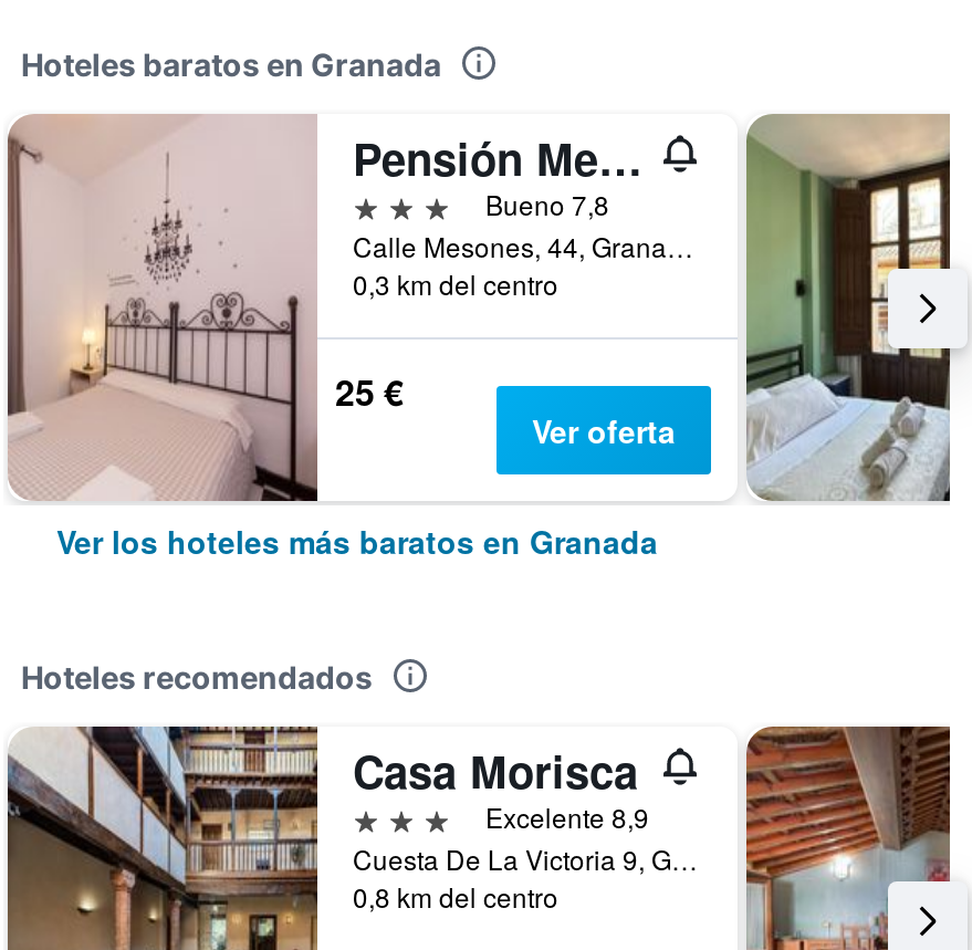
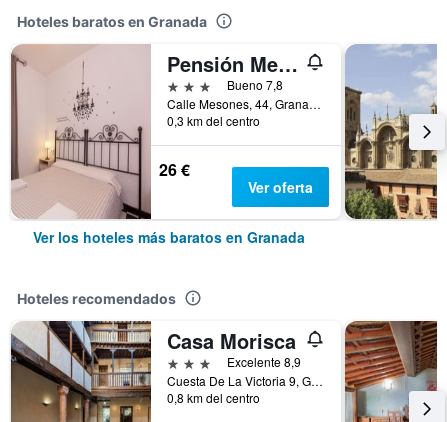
[746,114,952,503] [image] -> [344,44,438,220] [image]
[335,367,404,418] 25 € -> [159,158,190,181] 26 €

